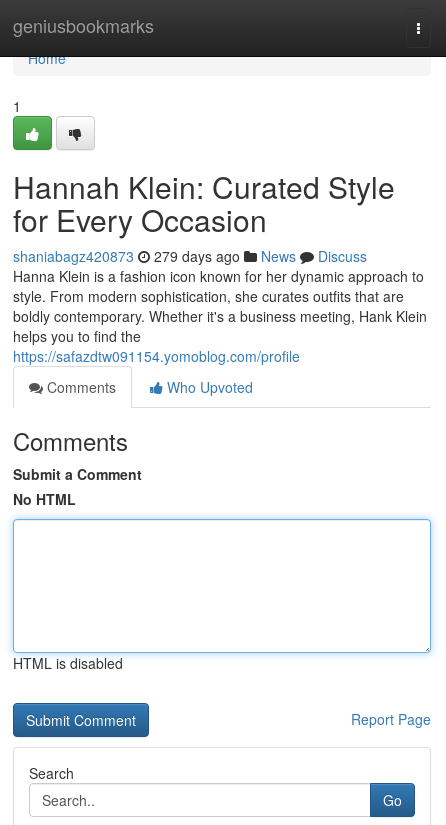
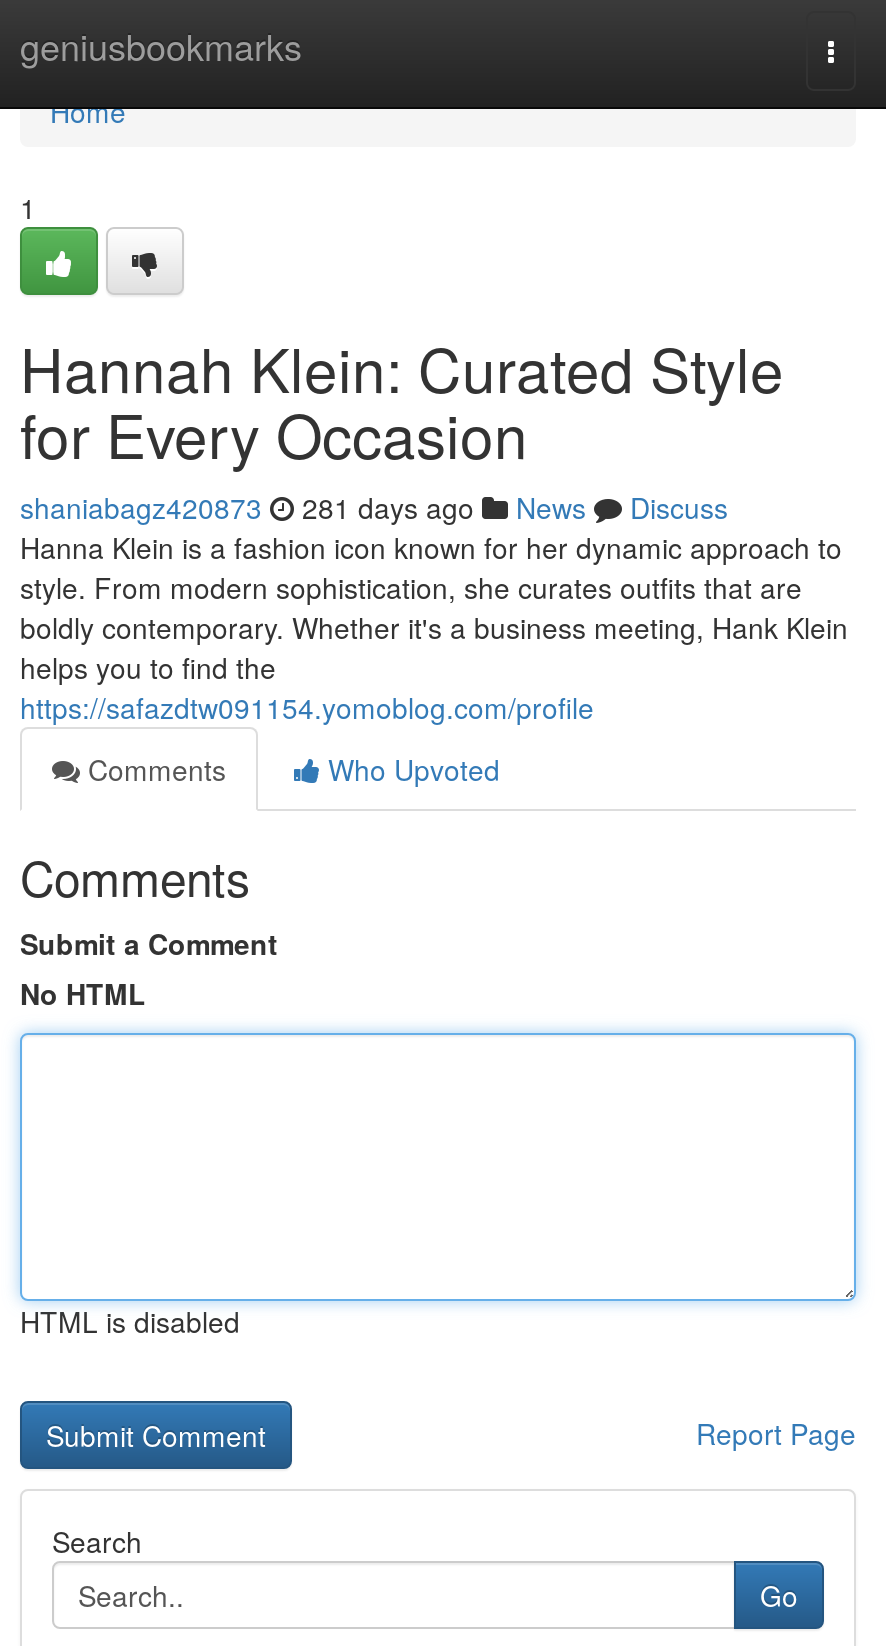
[13,246,367,266] shaniabagz420873 279 days ago News Discuss -> [20,487,728,527] shaniabagz420873 281 days ago News Discuss

